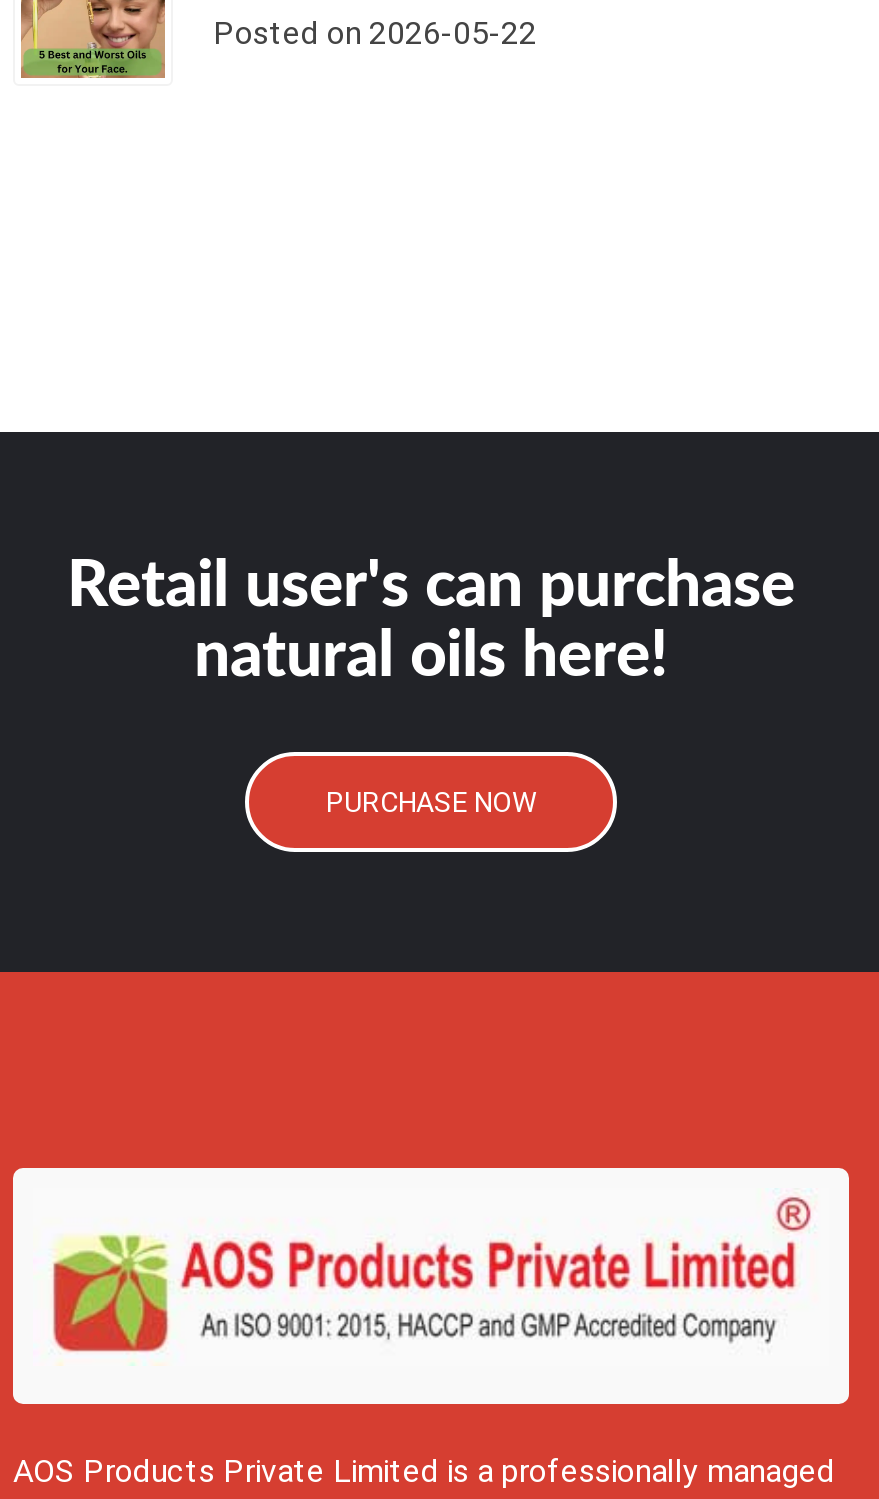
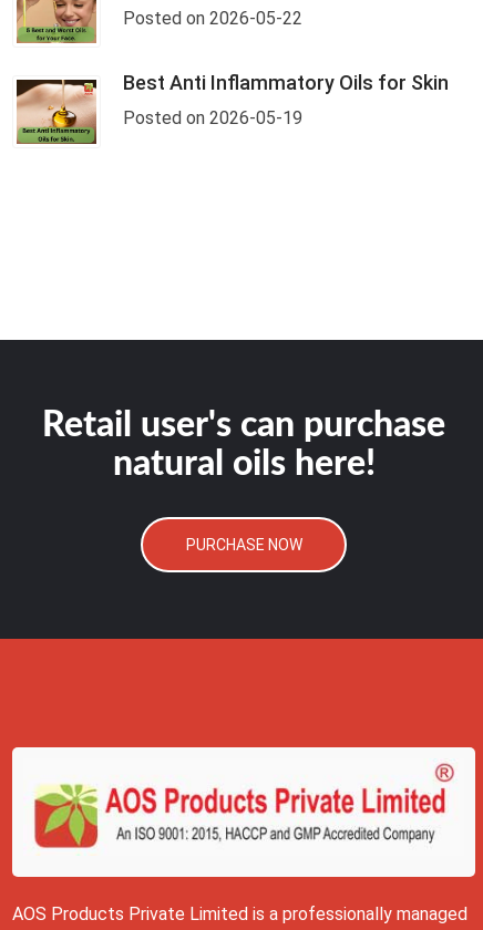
none -> [16,71,449,145] [image] | Best Anti Inflammatory Oils for Skin | Posted on 2026-05-19

